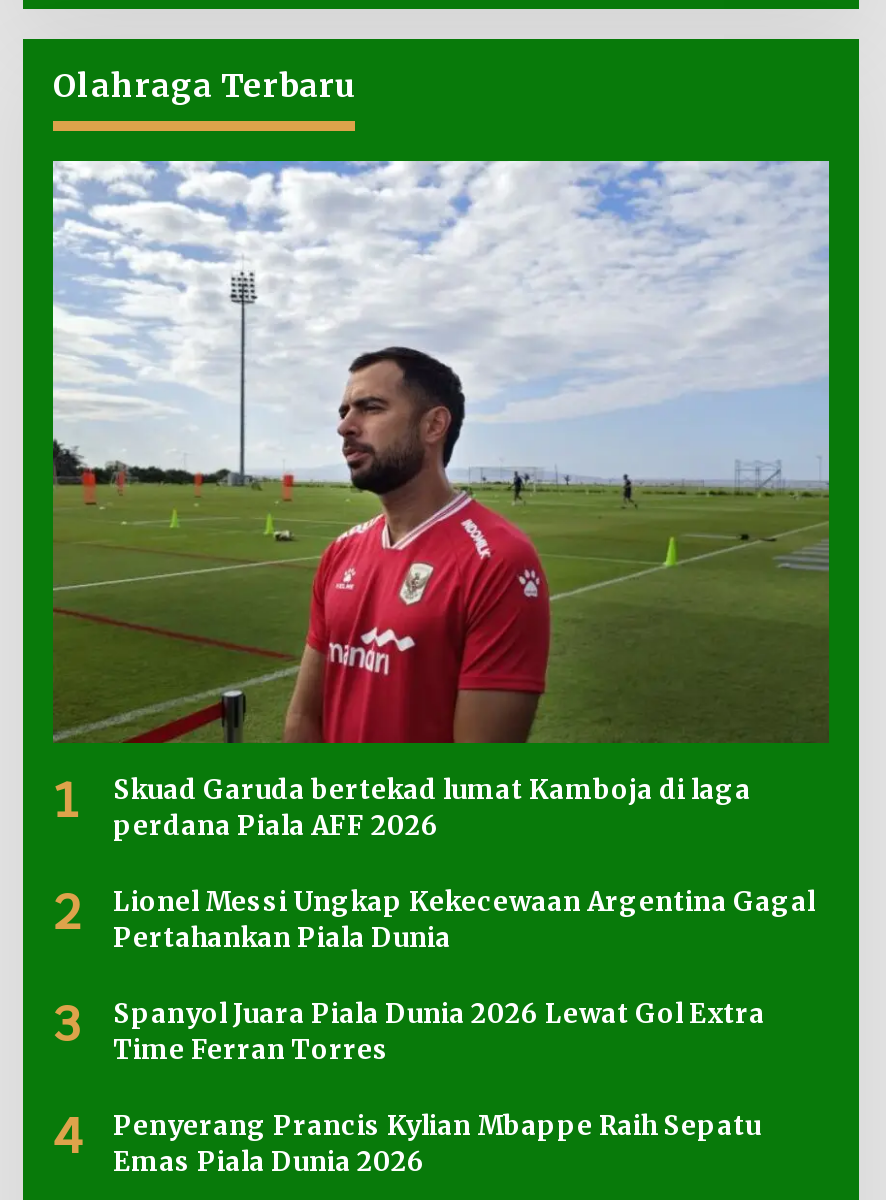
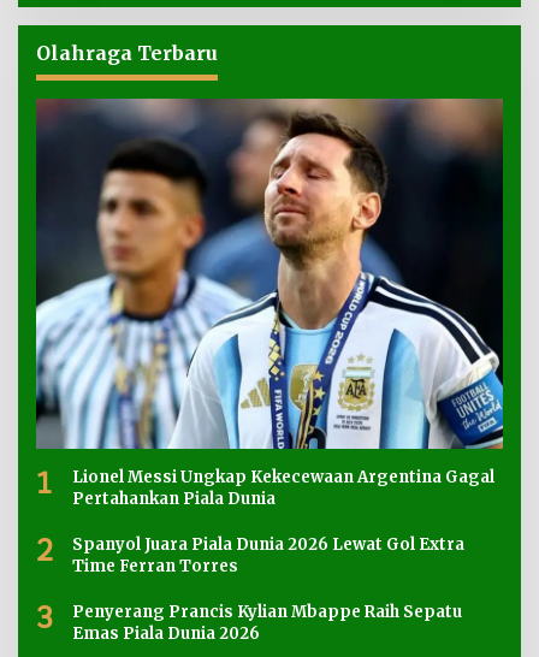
[51,159,831,745] [image] -> [35,97,504,450] [image]
[53,773,751,941] Skuad Garuda bertekad lumat Kamboja di laga | perdana Piala AFF 2026 | 2 -> none
[53,995,765,1067] 3 Spanyol Juara Piala Dunia 2026 Lewat Gol Extra Time Ferran Torres -> [36,533,464,577] 2 Spanyol Juara Piala Dunia 2026 Lewat Gol Extra Time Ferran Torres
[53,1107,761,1179] 4 Penyerang Prancis Kylian Mbappe Raih Sepatu Emas Piala Dunia 2026 -> [36,601,462,644] 3 Penyerang Prancis Kylian Mbappe Raih Sepatu Emas Piala Dunia 2026

